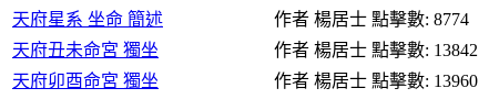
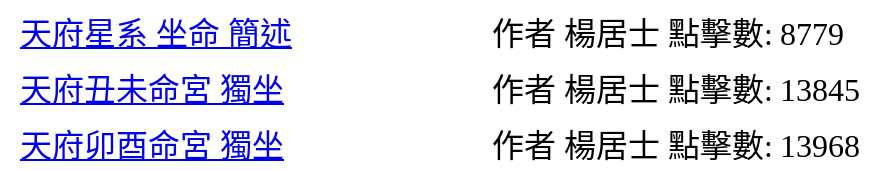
[274,9,469,28] 作者 楊居士 點擊數: 8774 -> [492,16,844,50] 作者 楊居士 點擊數: 8779
[274,40,478,59] 作者 楊居士 點擊數: 13842 -> [492,72,860,106] 作者 楊居士 點擊數: 13845
[274,71,478,90] 作者 楊居士 點擊數: 13960 -> [492,128,860,162] 作者 楊居士 點擊數: 13968

